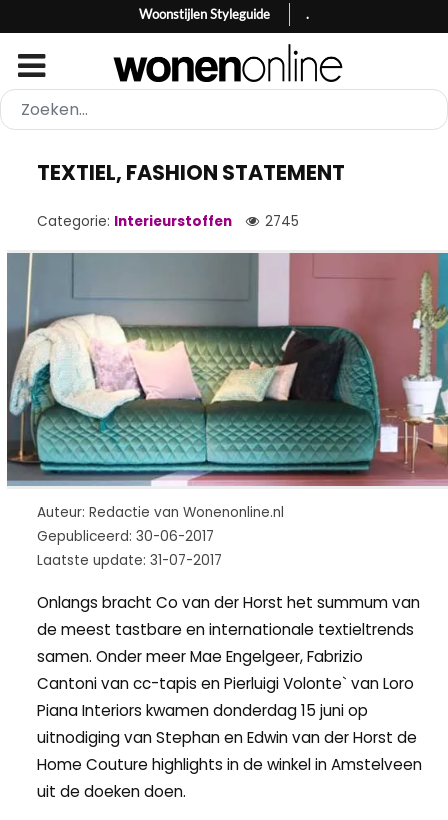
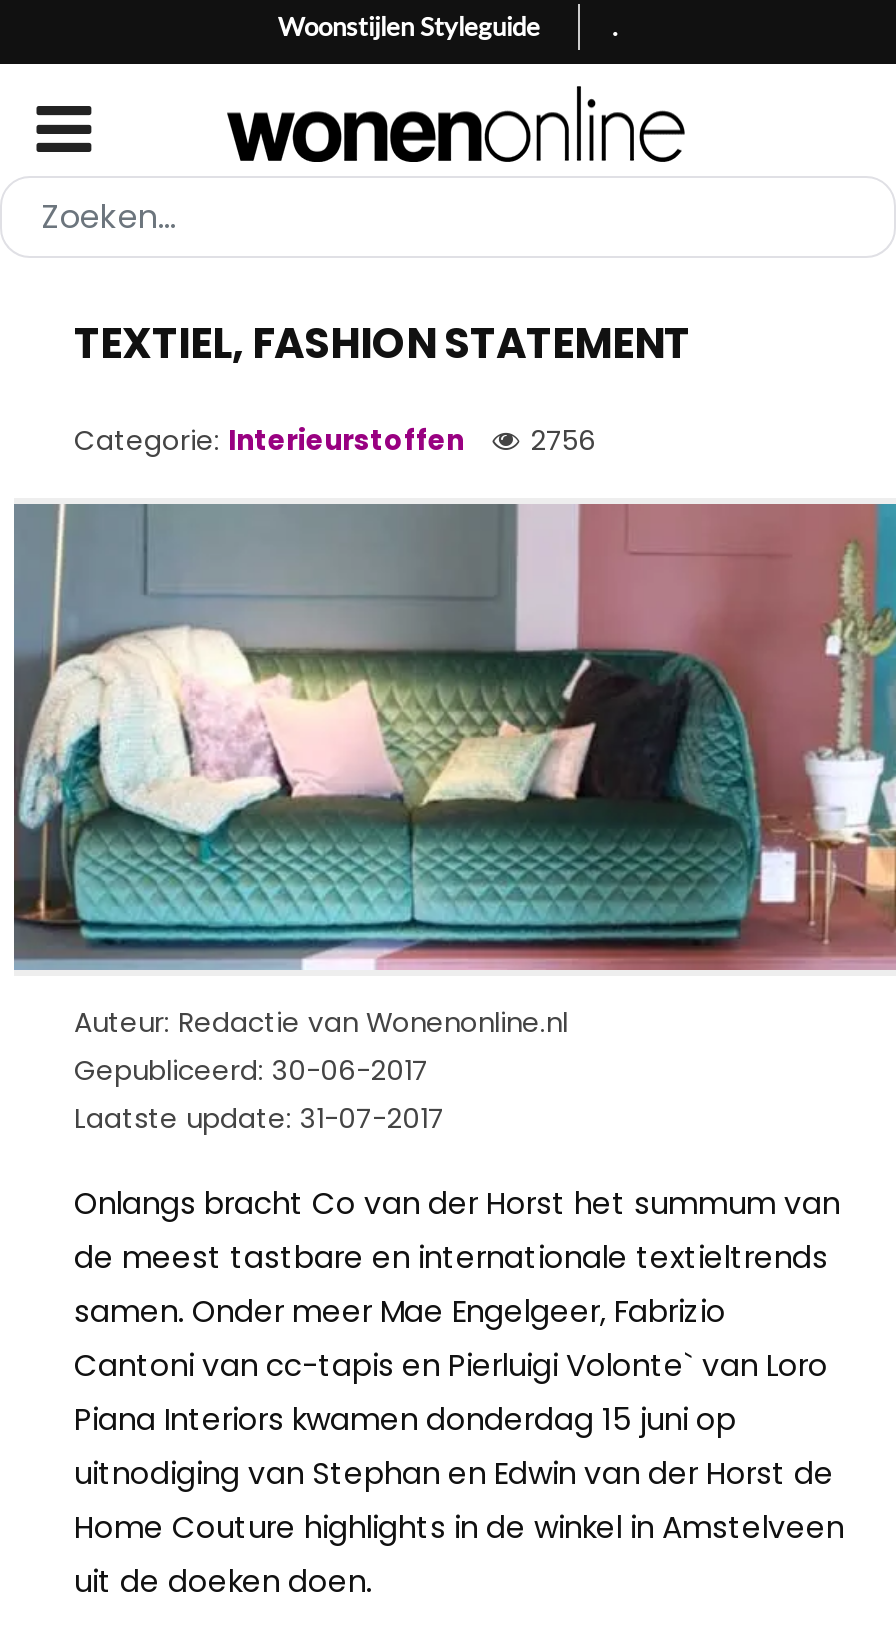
[37,212,299,231] Categorie: Interieurstoffen 2745 -> [74,422,596,460] Categorie: Interieurstoffen 2756

